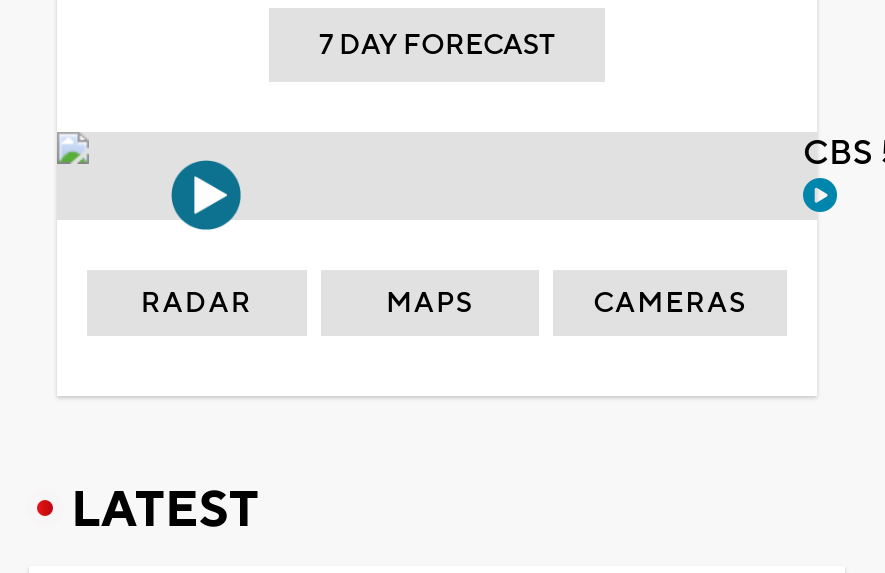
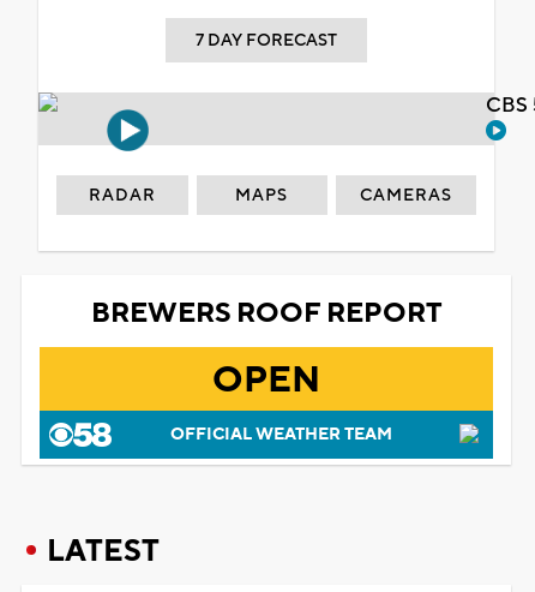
none -> [91,295,442,445] BREWERS ROOF REPORT | OPEN | OFFICIAL WEATHER TEAM

